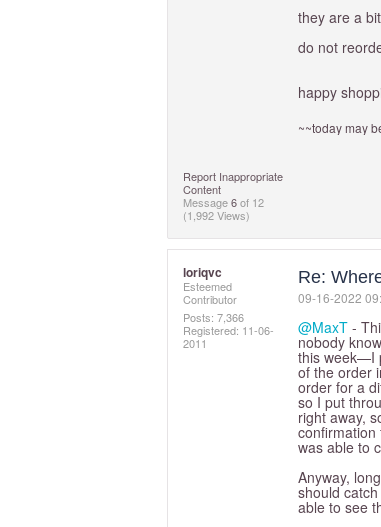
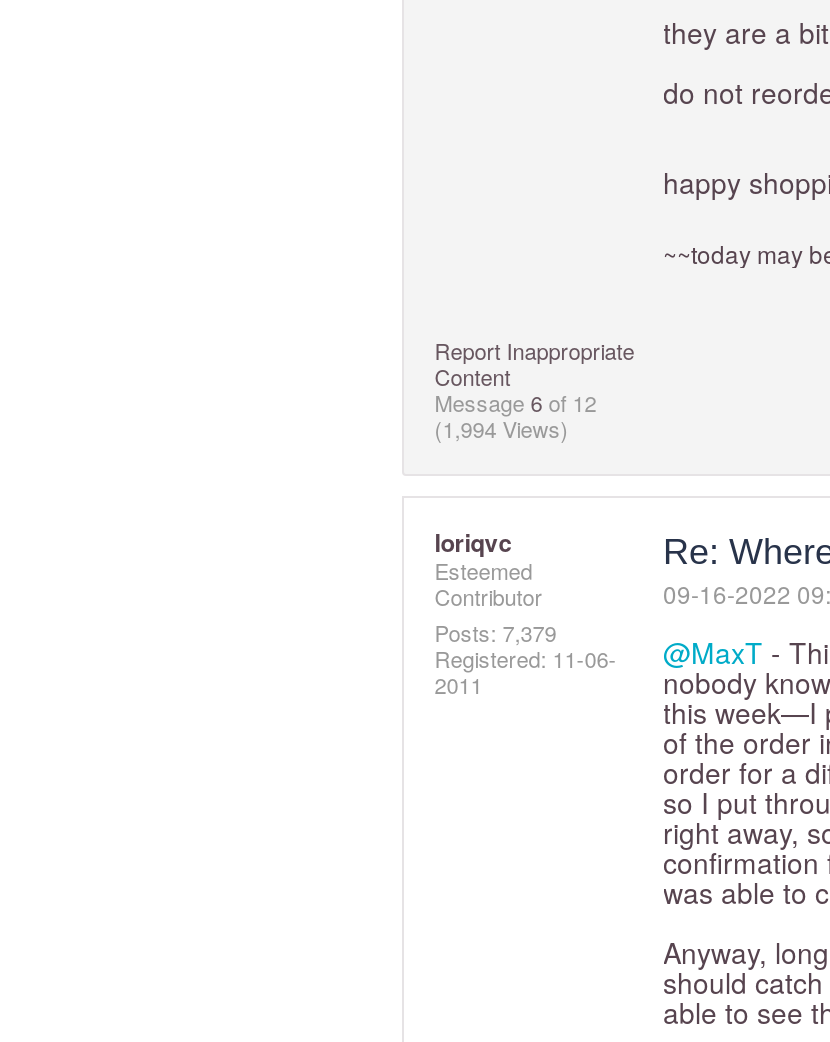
[183,207,250,223] (1,992 Views) -> [434,413,568,445] (1,994 Views)
[183,309,244,325] Posts: 7,366 -> [434,617,556,649] Posts: 7,379

